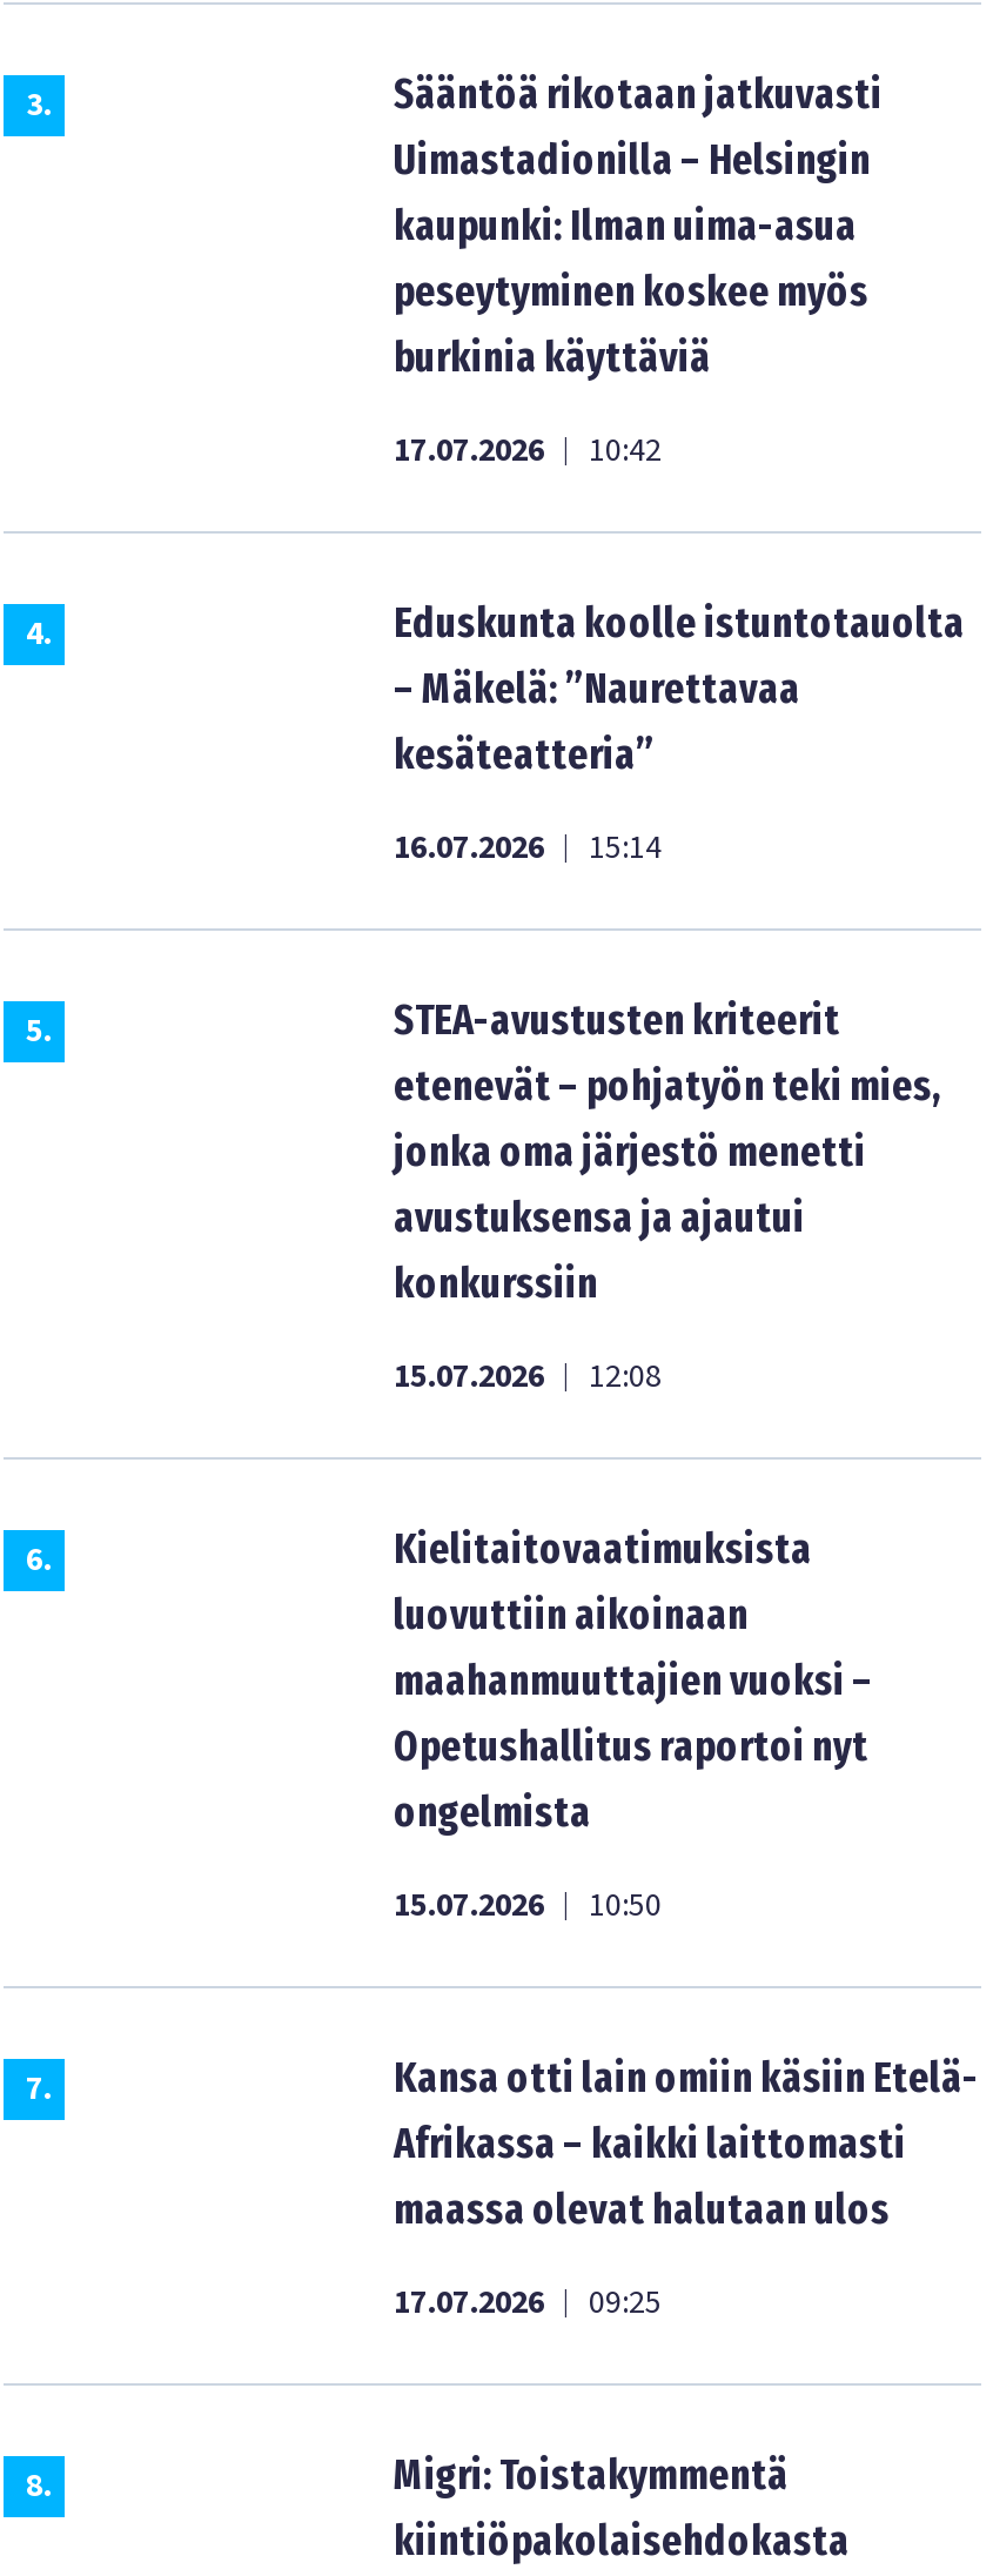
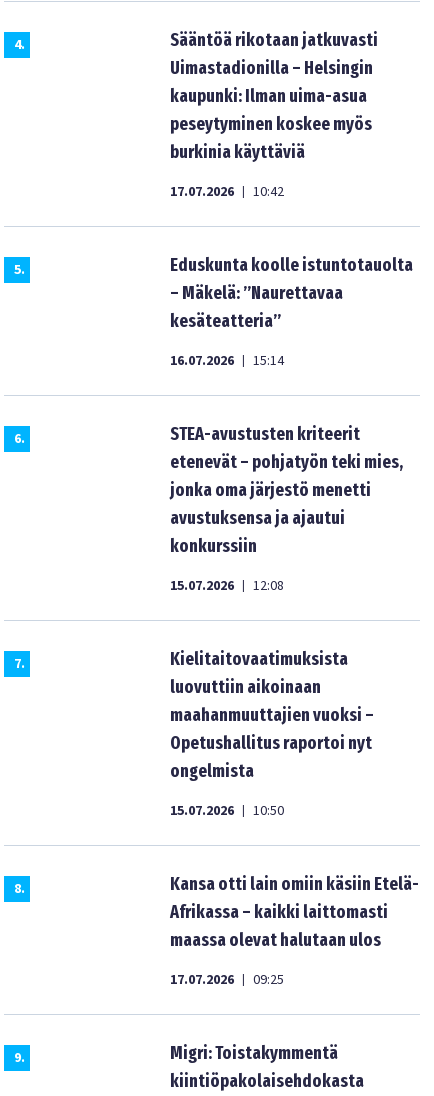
[26,82,52,129] 3. -> [13,35,24,55] 4.
[26,611,52,658] 4. -> [13,260,24,280] 5.
[26,1008,52,1055] 5. -> [13,429,24,449] 6.
[26,1537,52,1584] 6. -> [13,654,24,674] 7.
[26,2066,52,2113] 7. -> [13,879,24,899] 8.
[26,2463,52,2510] 8. -> [13,1048,24,1068] 9.

